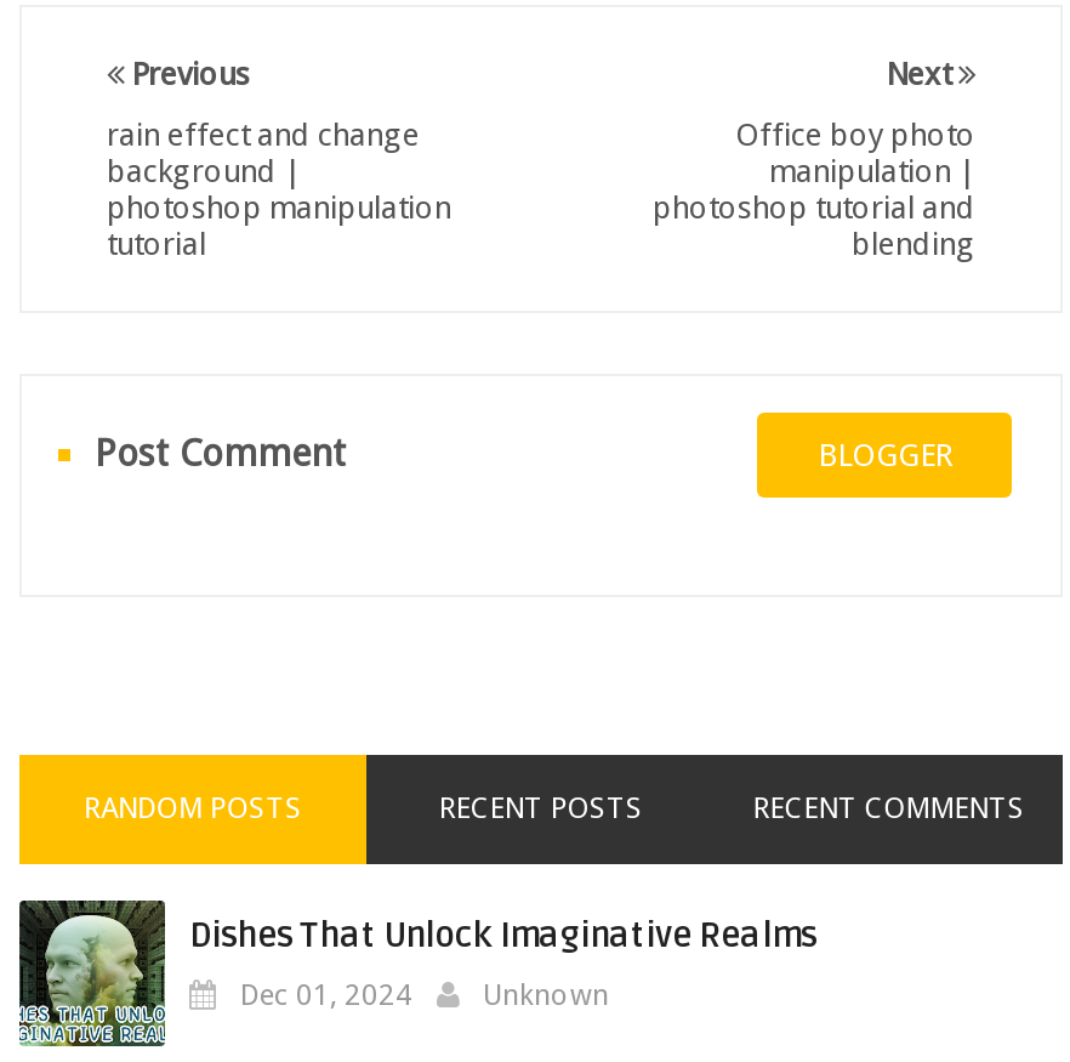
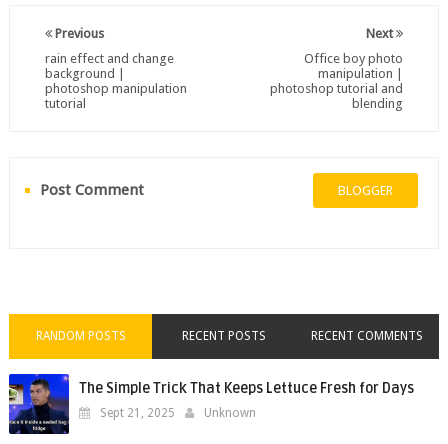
[17,898,818,1049] [image] | Dishes That Unlock Imaginative Realms -> [8,373,414,435] [image] | The Simple Trick That Keeps Lettuce Fresh for Days
[240,977,412,1011] Dec 01, 2024 -> [100,406,175,420] Sept 21, 2025

